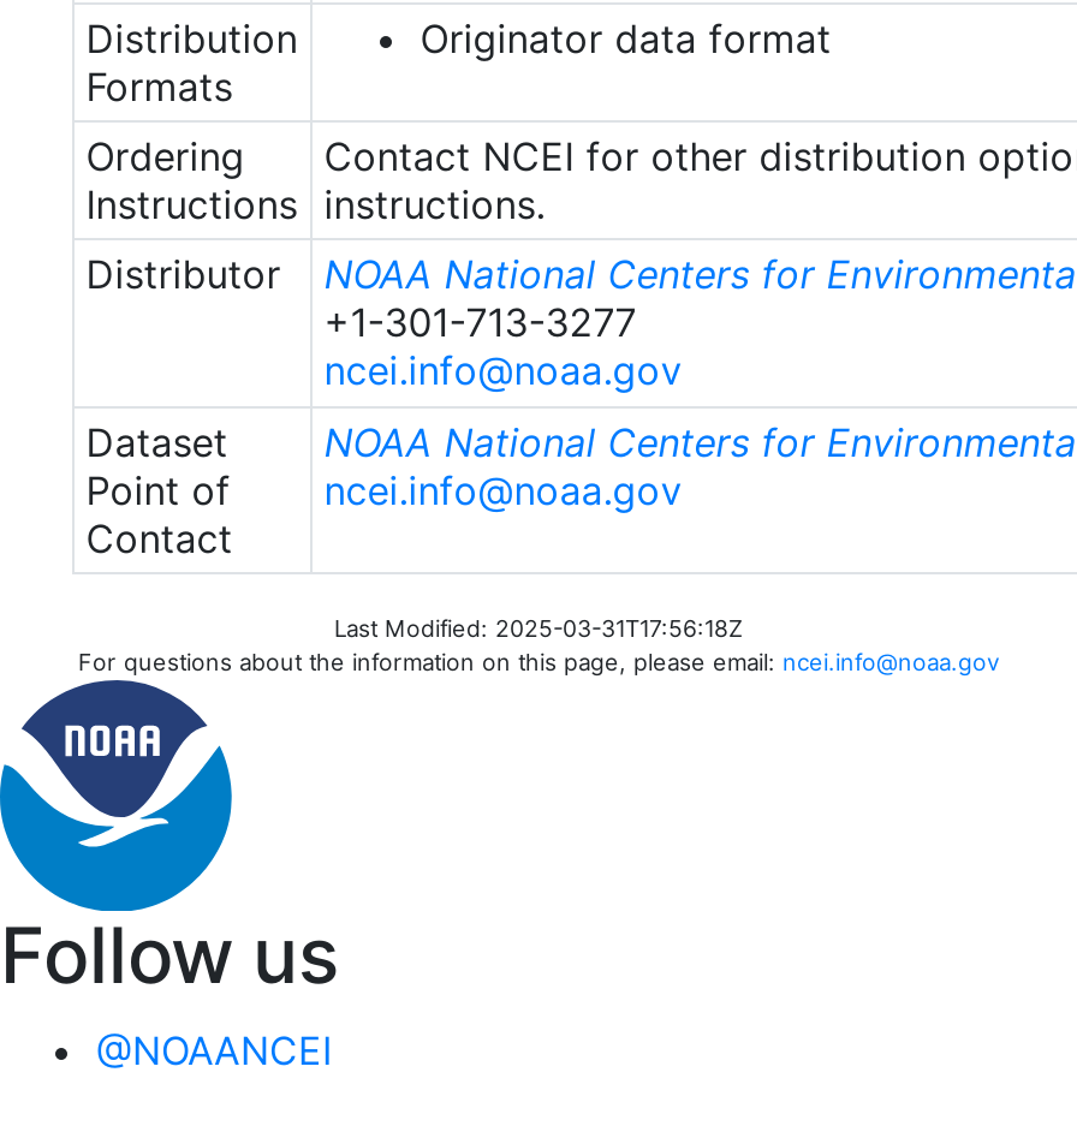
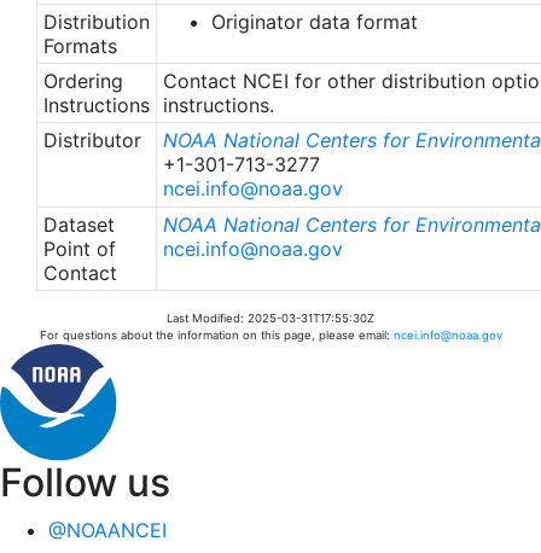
[334,615,743,641] Last Modified: 2025-03-31T17:56:18Z -> [167,311,374,324] Last Modified: 2025-03-31T17:55:30Z

